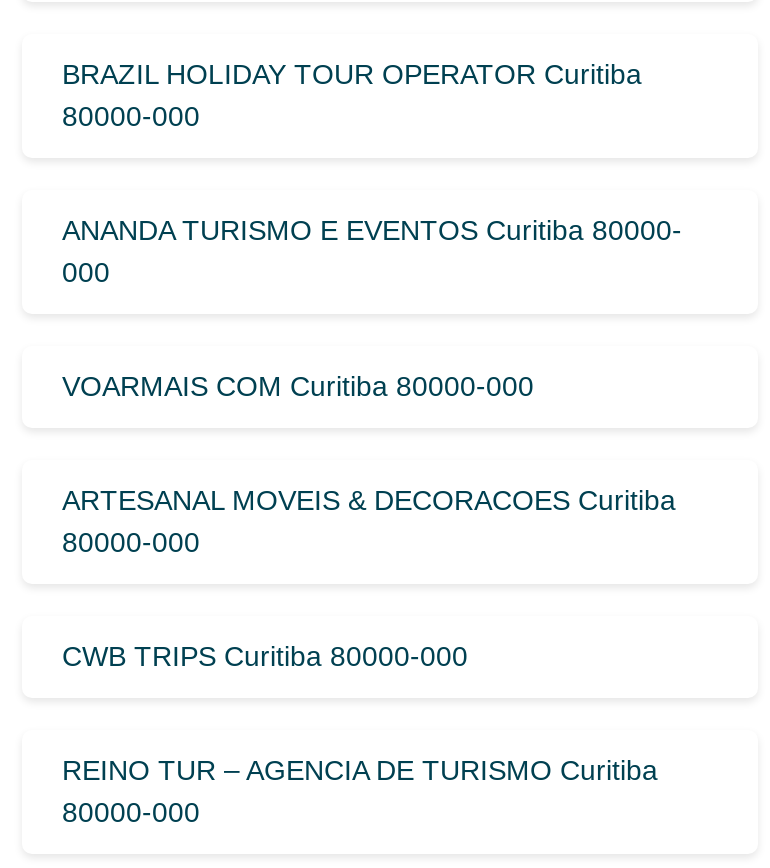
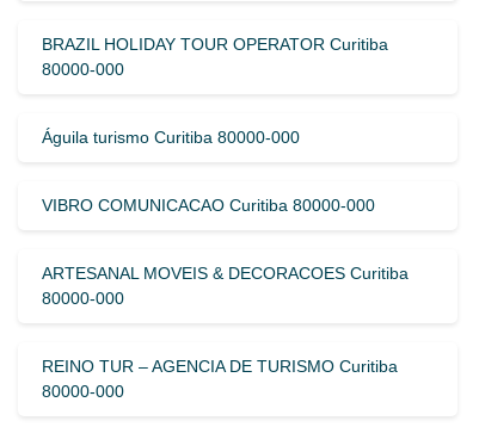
[62,214,682,288] ANANDA TURISMO E EVENTOS Curitiba 80000- | 000 -> [42,127,300,146] Águila turismo Curitiba 80000-000
[62,370,534,402] VOARMAIS COM Curitiba 80000-000 -> [42,195,375,214] VIBRO COMUNICACAO Curitiba 80000-000
[62,640,468,672] CWB TRIPS Curitiba 80000-000 -> none

